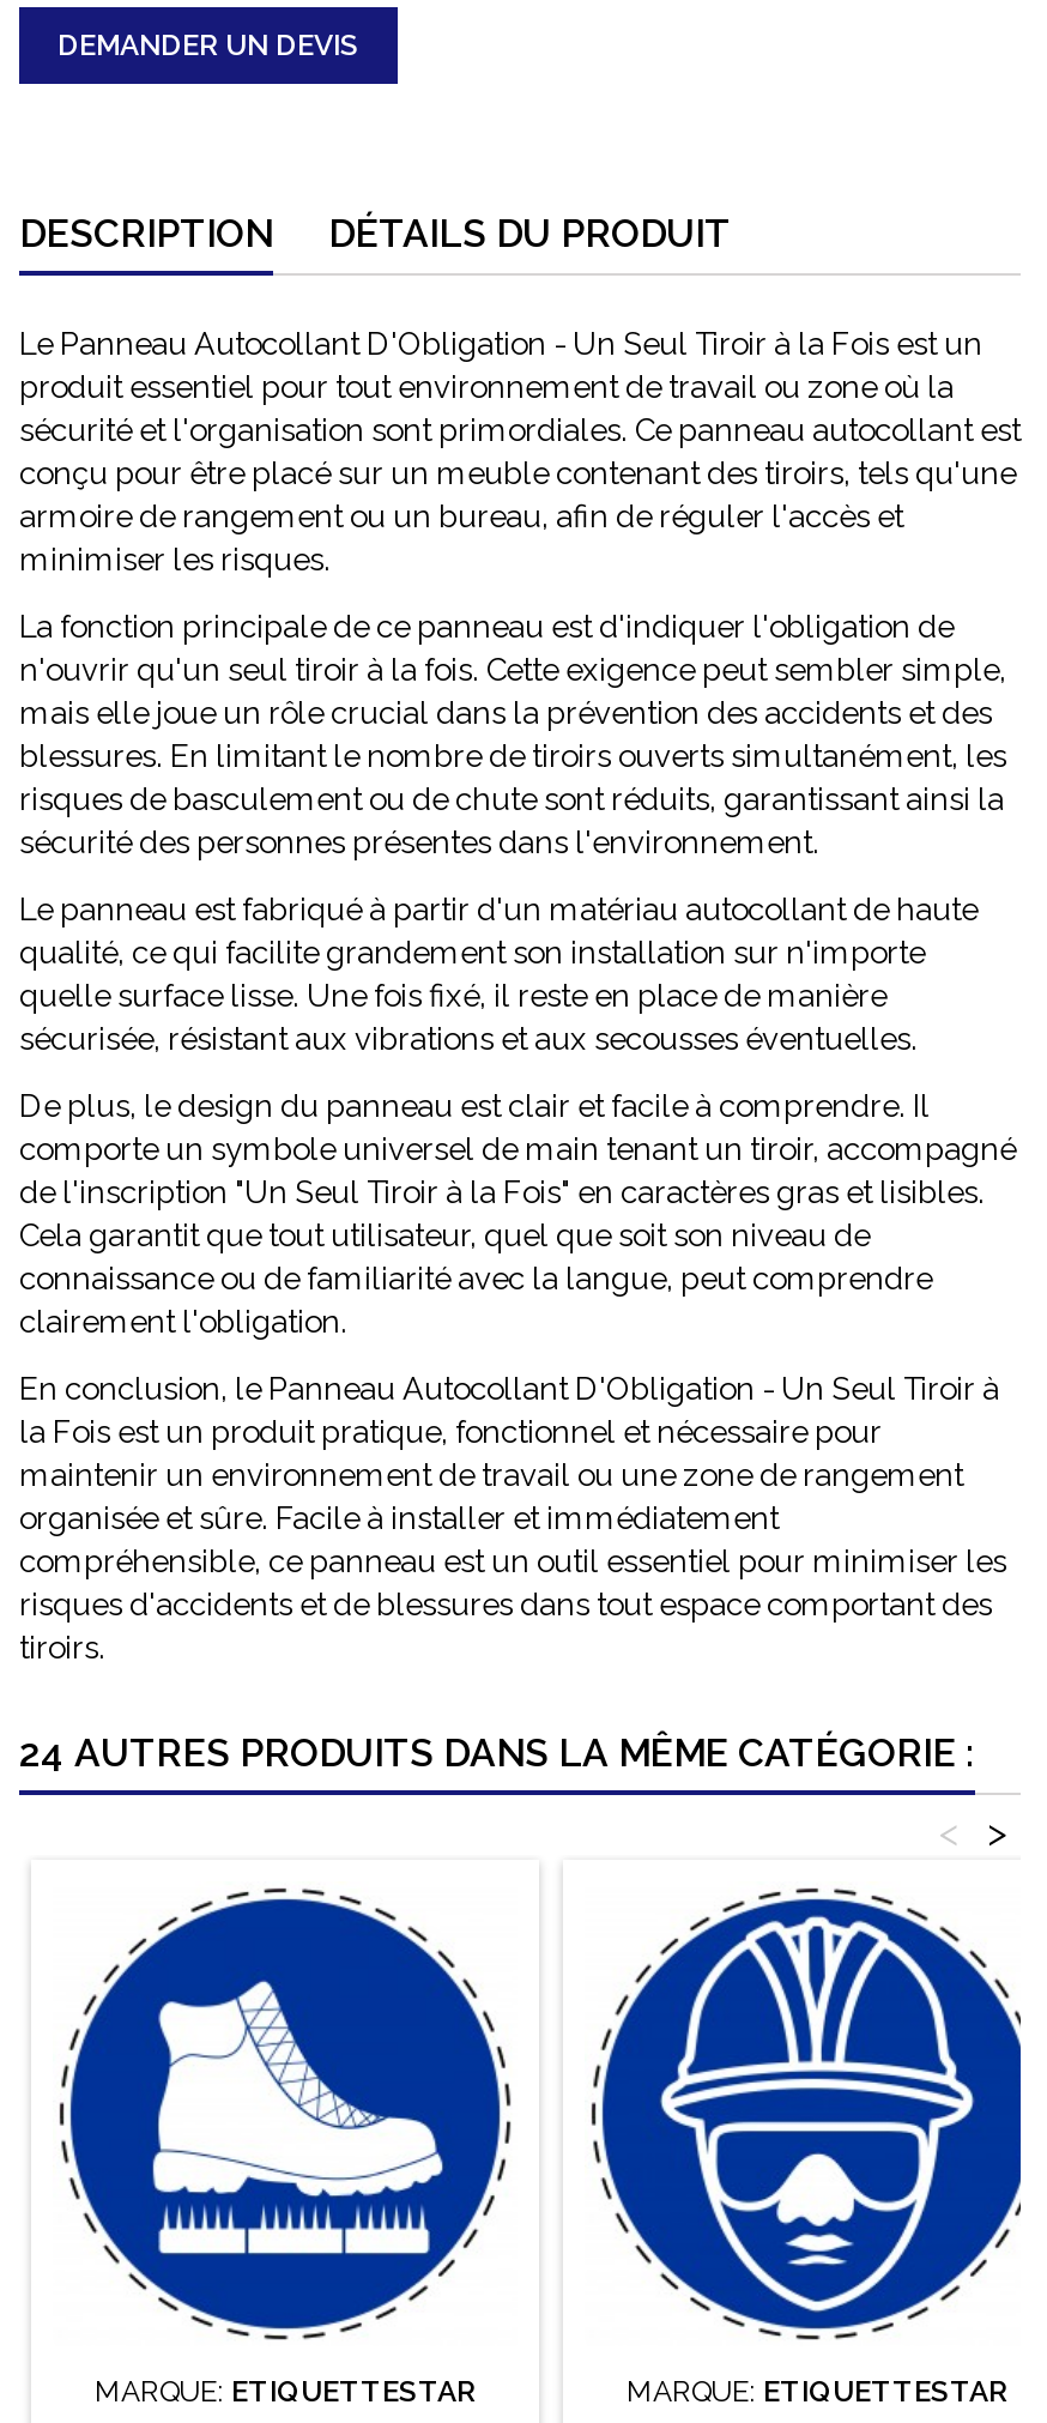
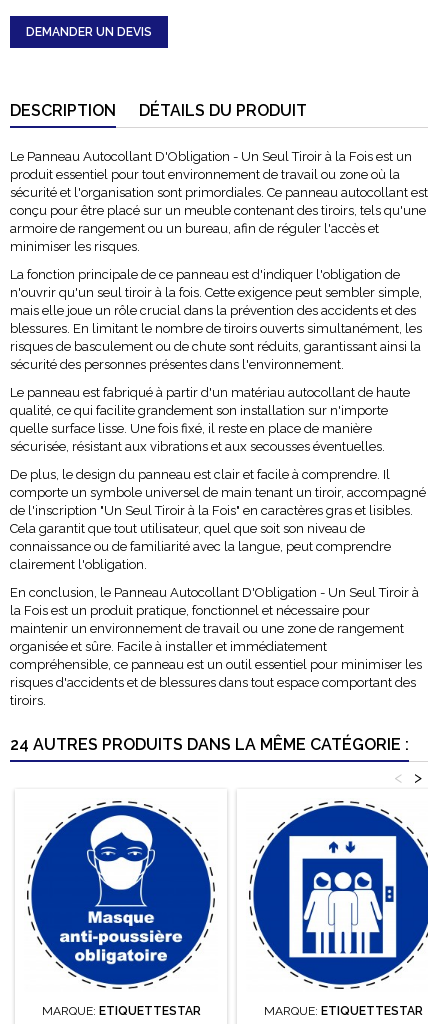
[139,1922,446,2279] [image] -> [59,814,187,965] [image]
[659,1915,975,2313] [image] -> [278,813,408,977] [image]

